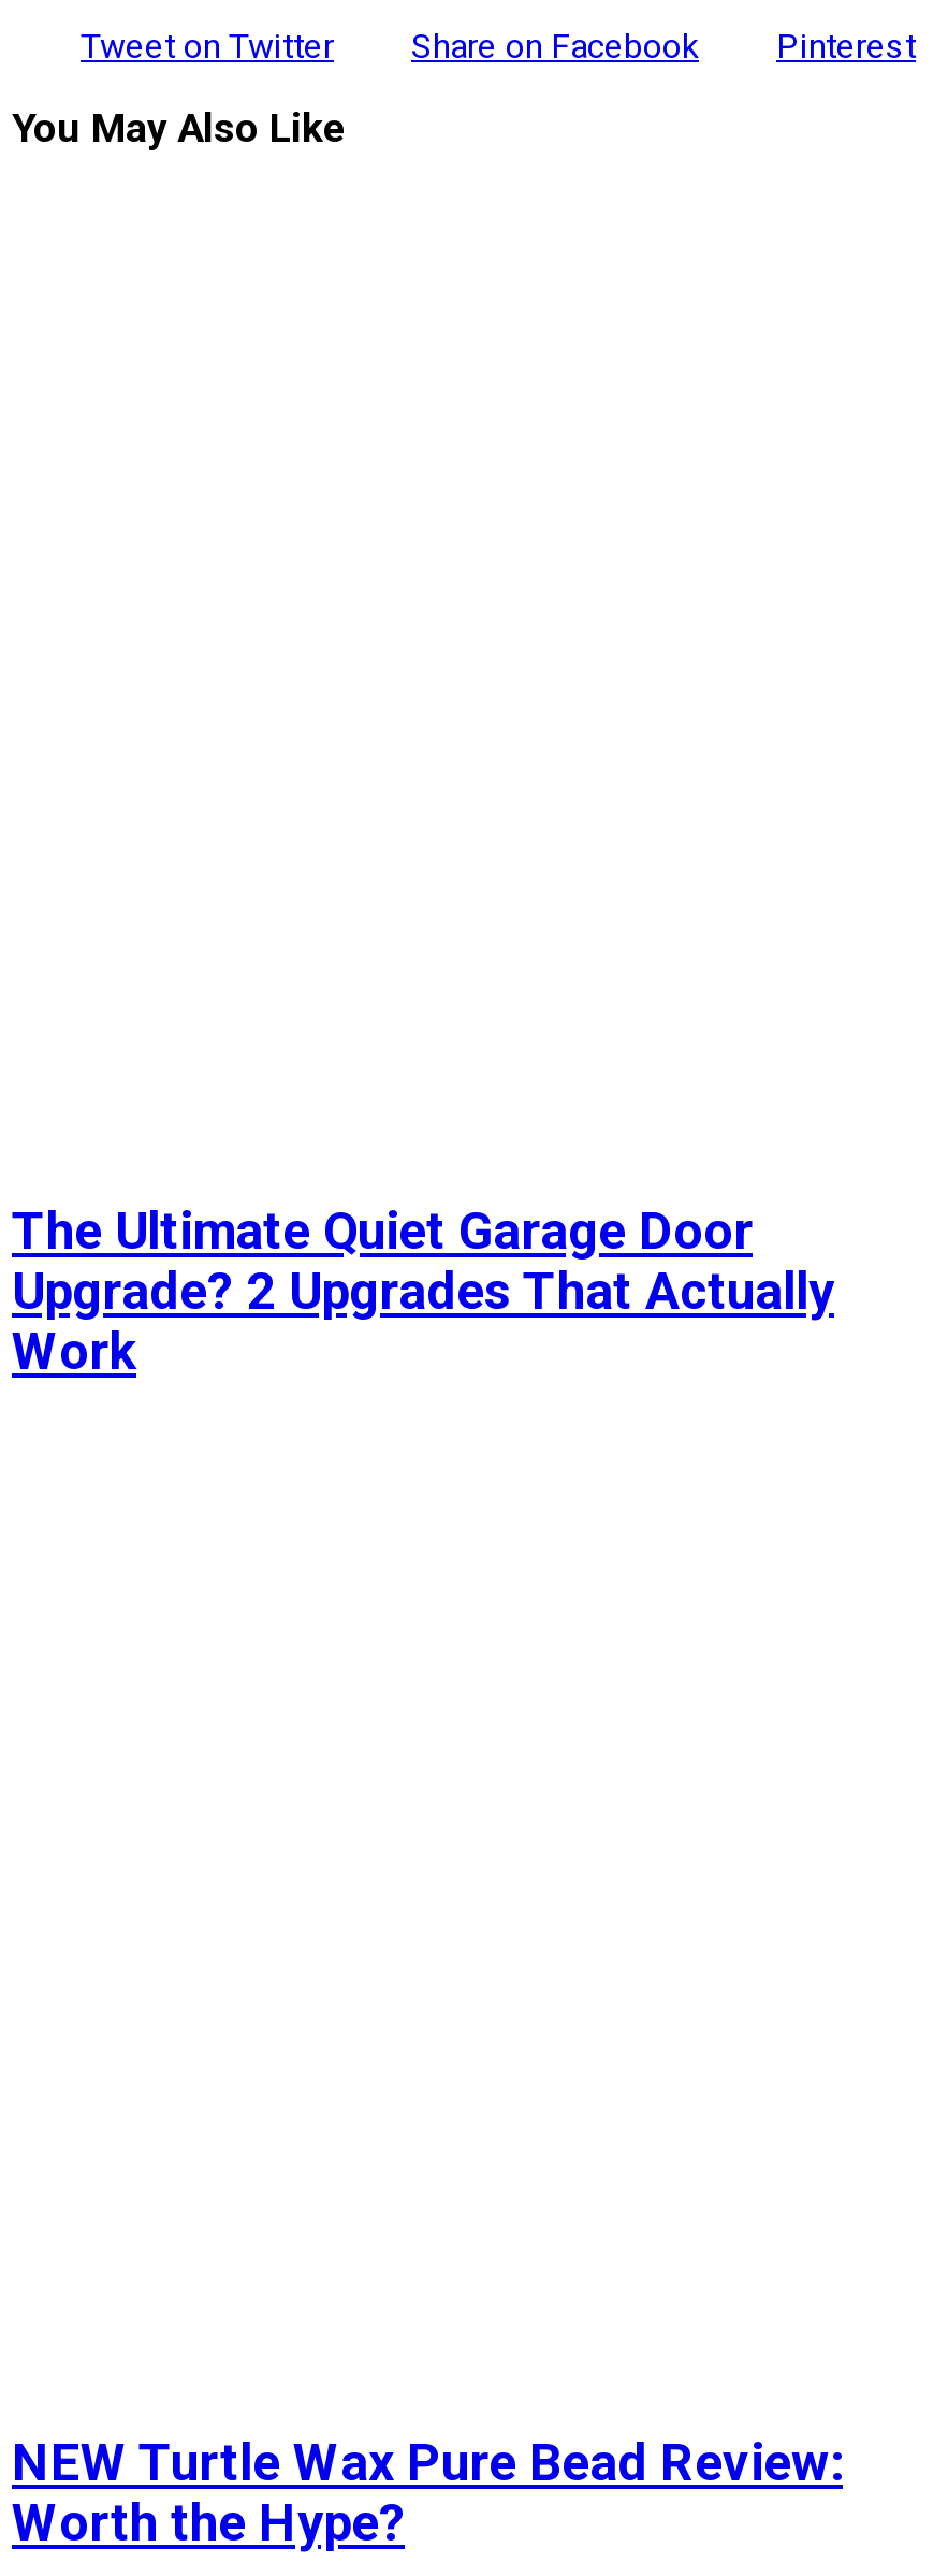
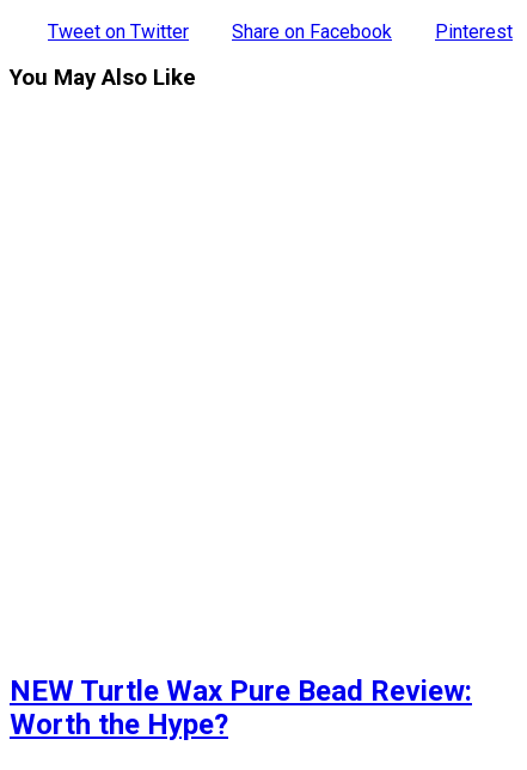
[12,1201,834,1382] The Ultimate Quiet Garage Door | Upgrade? 2 Upgrades That Actually | Work -> none

